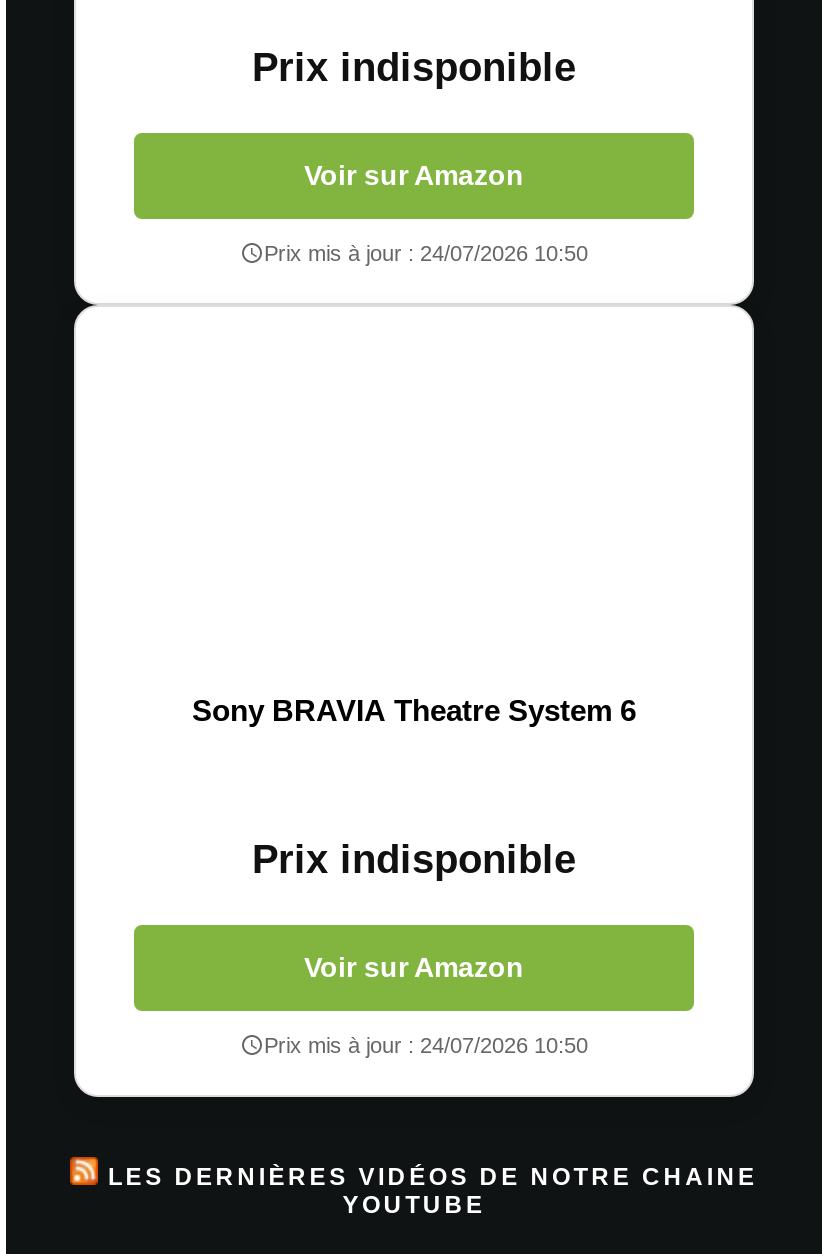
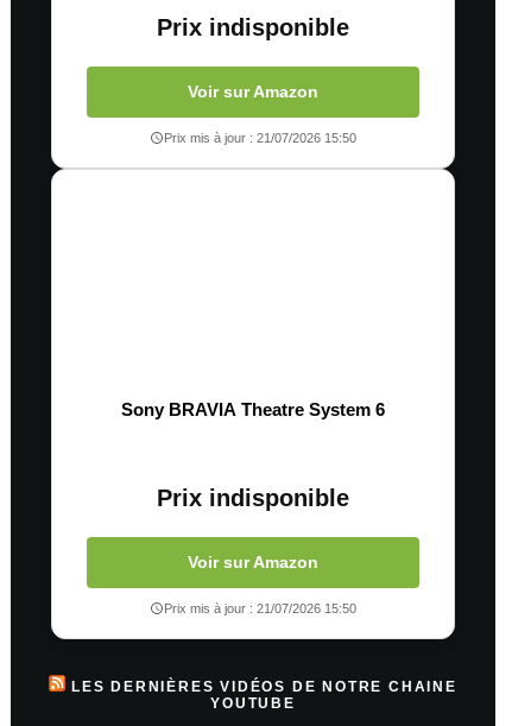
[264,242,588,266] Prix mis à jour : 24/07/2026 10:50 -> [164,131,356,145] Prix mis à jour : 21/07/2026 15:50
[264,1034,588,1058] Prix mis à jour : 24/07/2026 10:50 -> [164,602,356,616] Prix mis à jour : 21/07/2026 15:50

